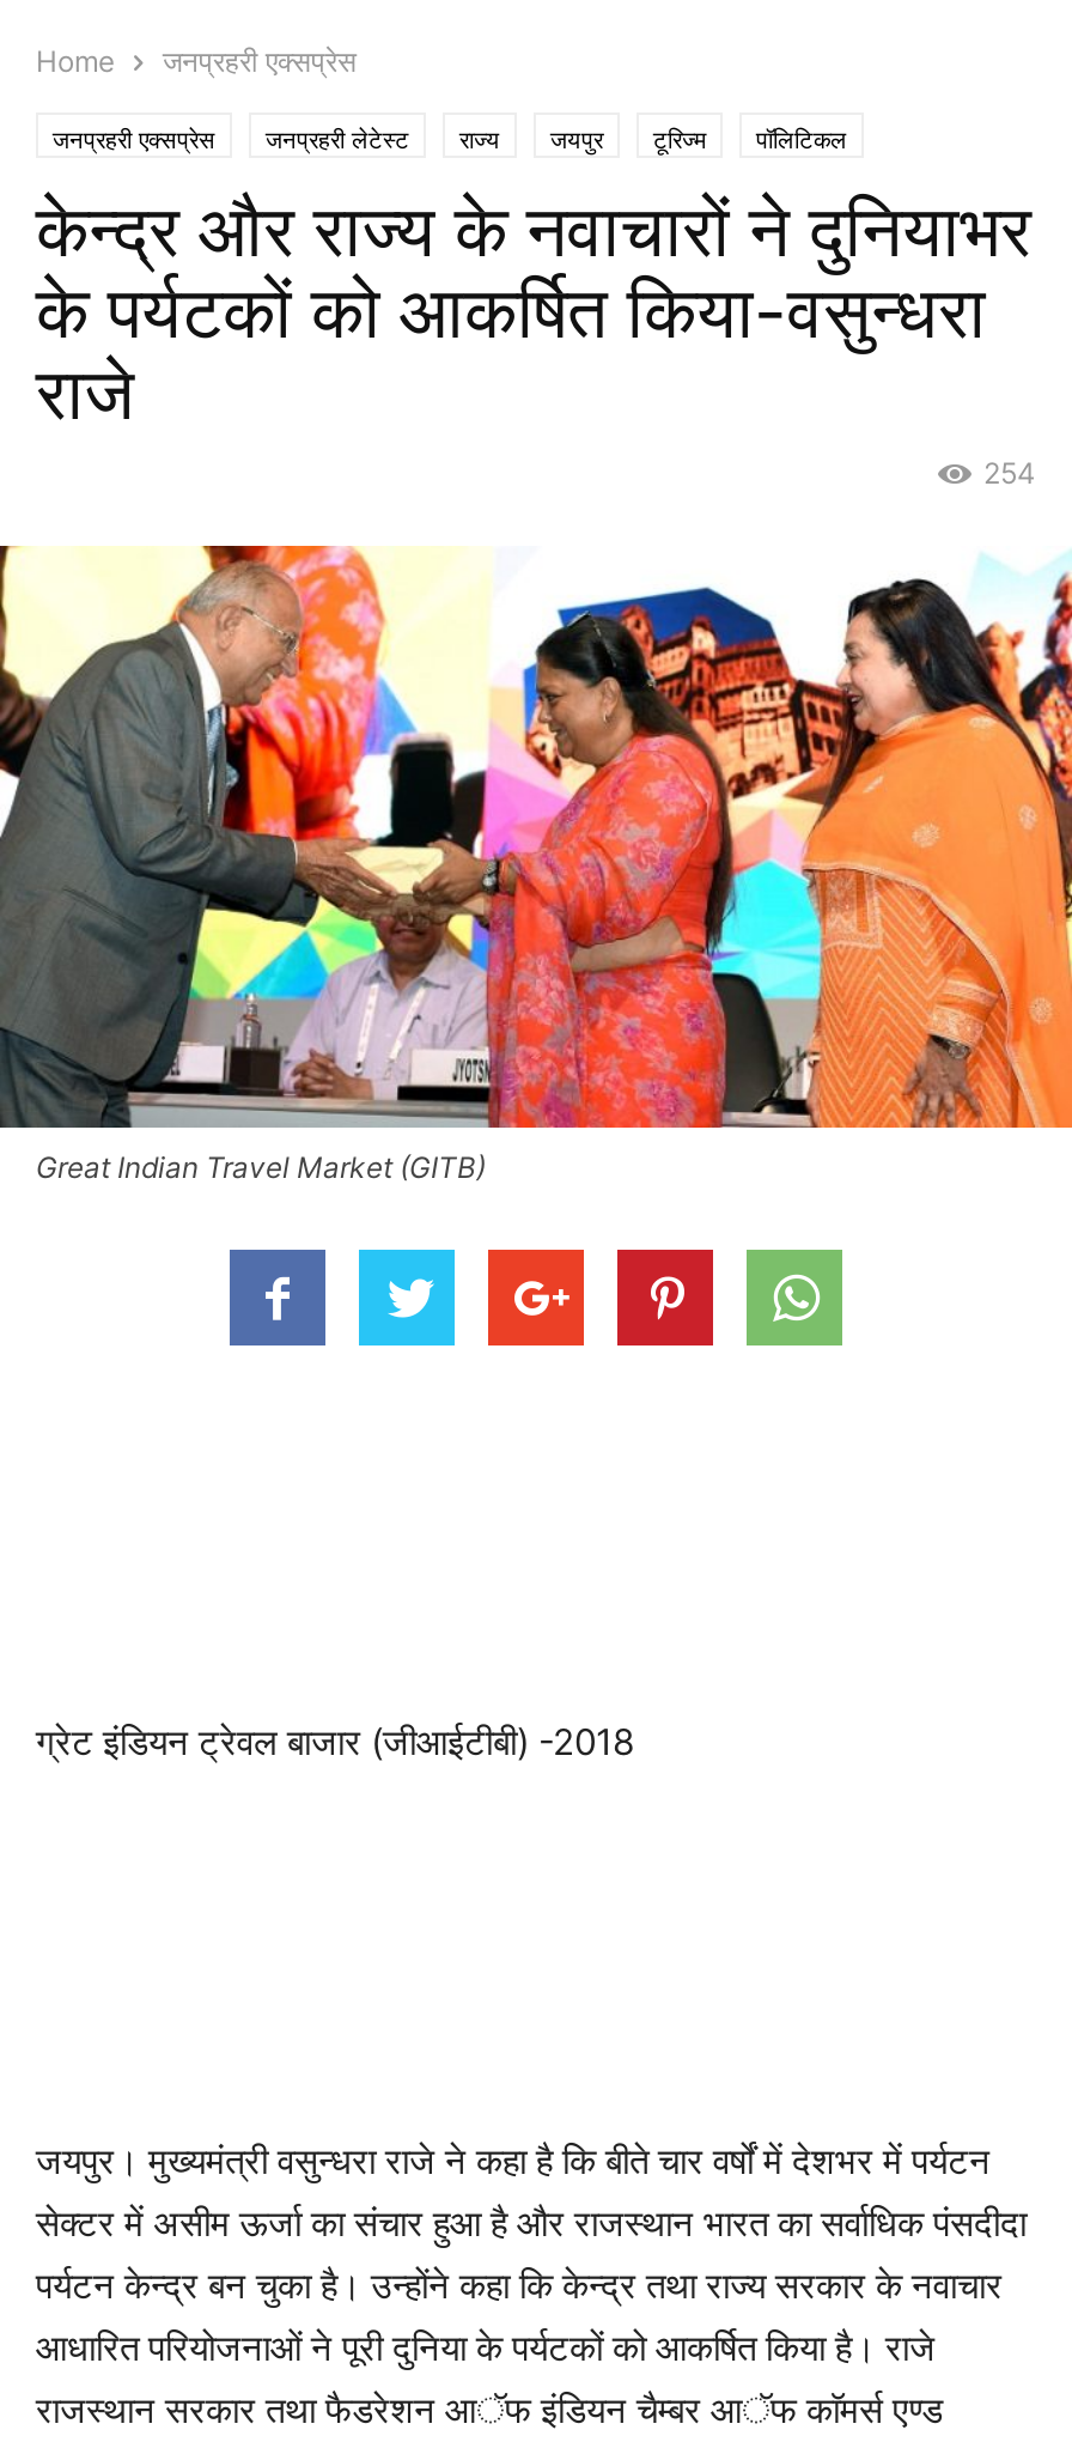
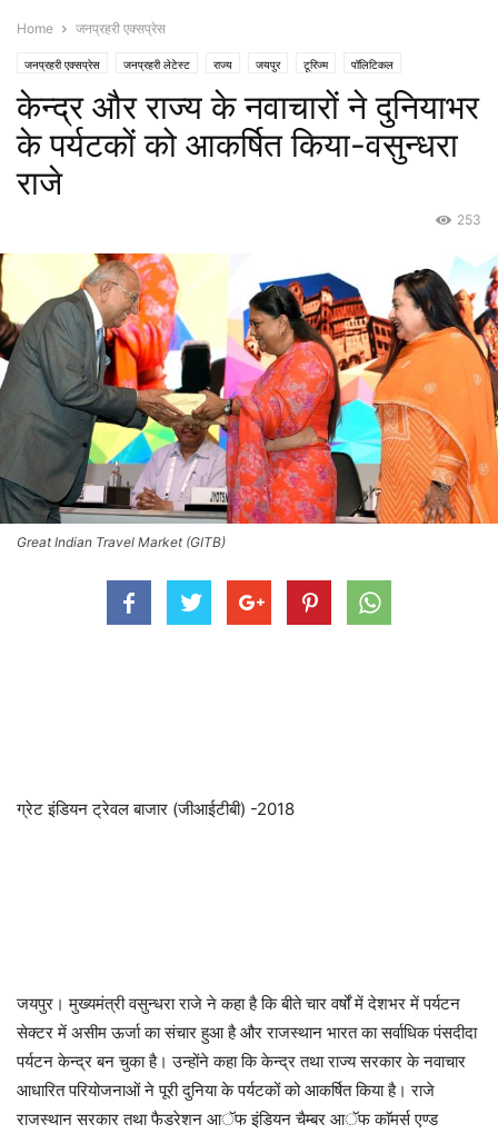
[983,455,1036,491] 254 -> [457,211,481,228] 253

